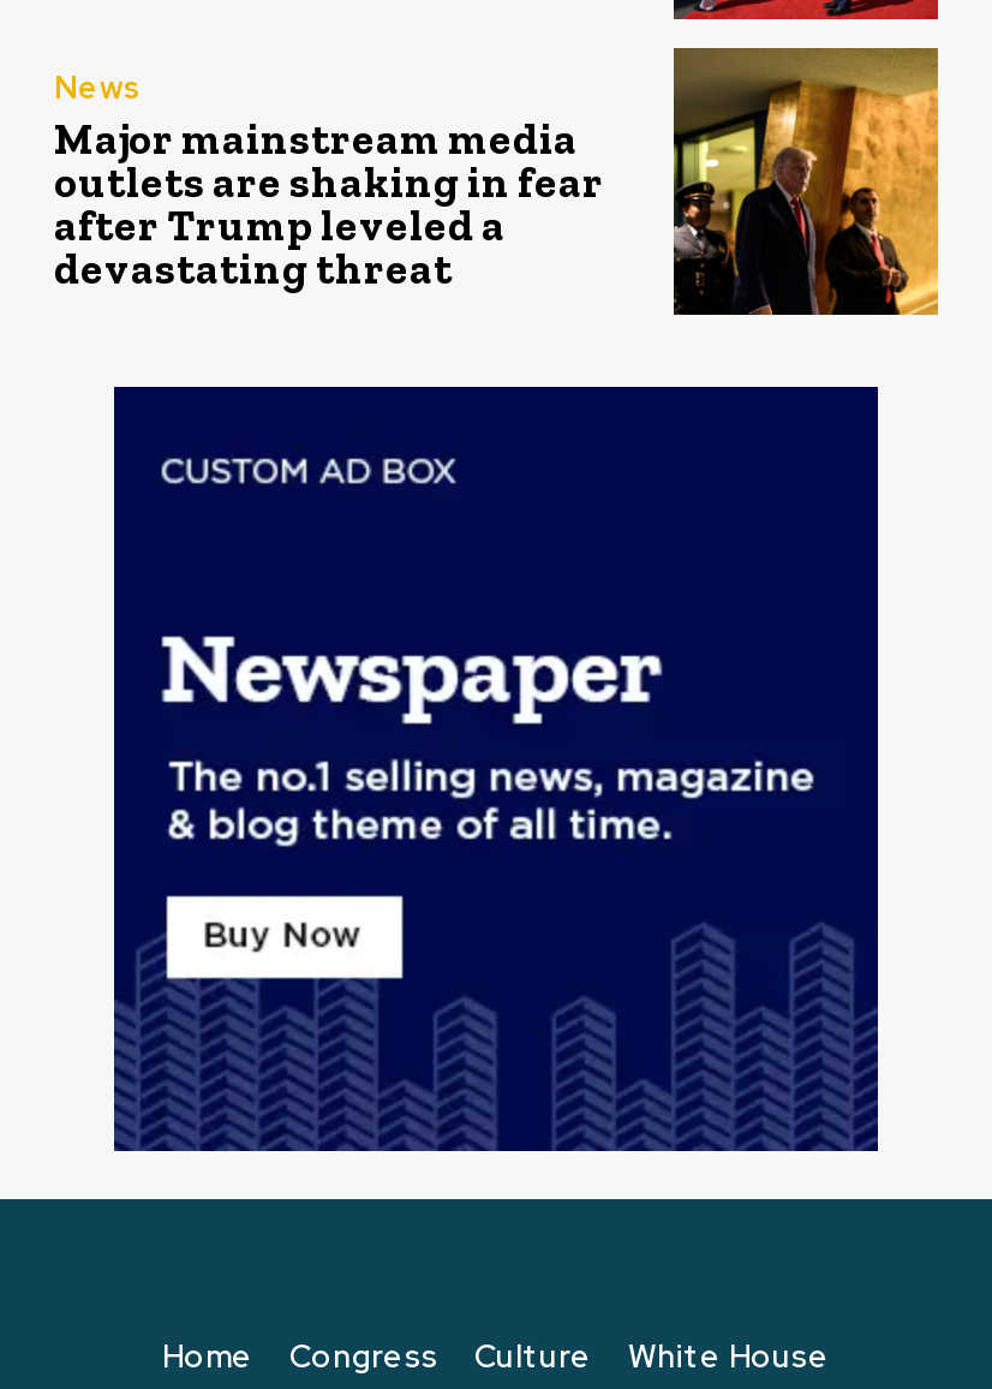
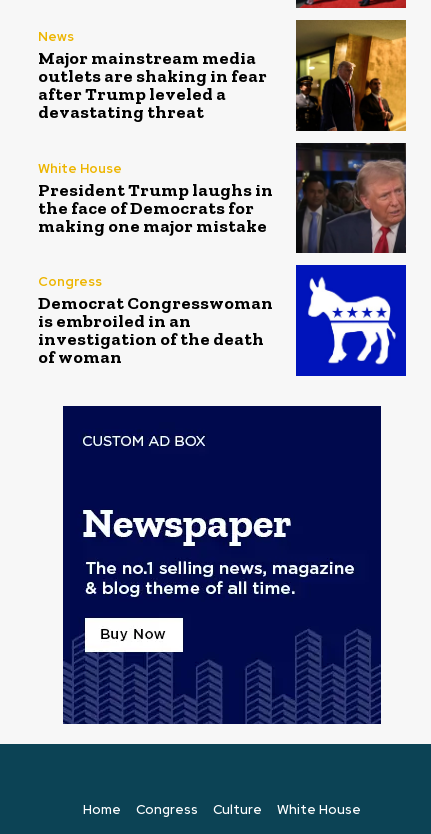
none -> [38,142,407,368] [image] | White House | President Trump laughs in | the face of Democrats for | making one major mistake | Congress | Democrat Congresswoman | is embroiled in an | investigation of the death | of woman
none -> [295,264,407,377] [image]

